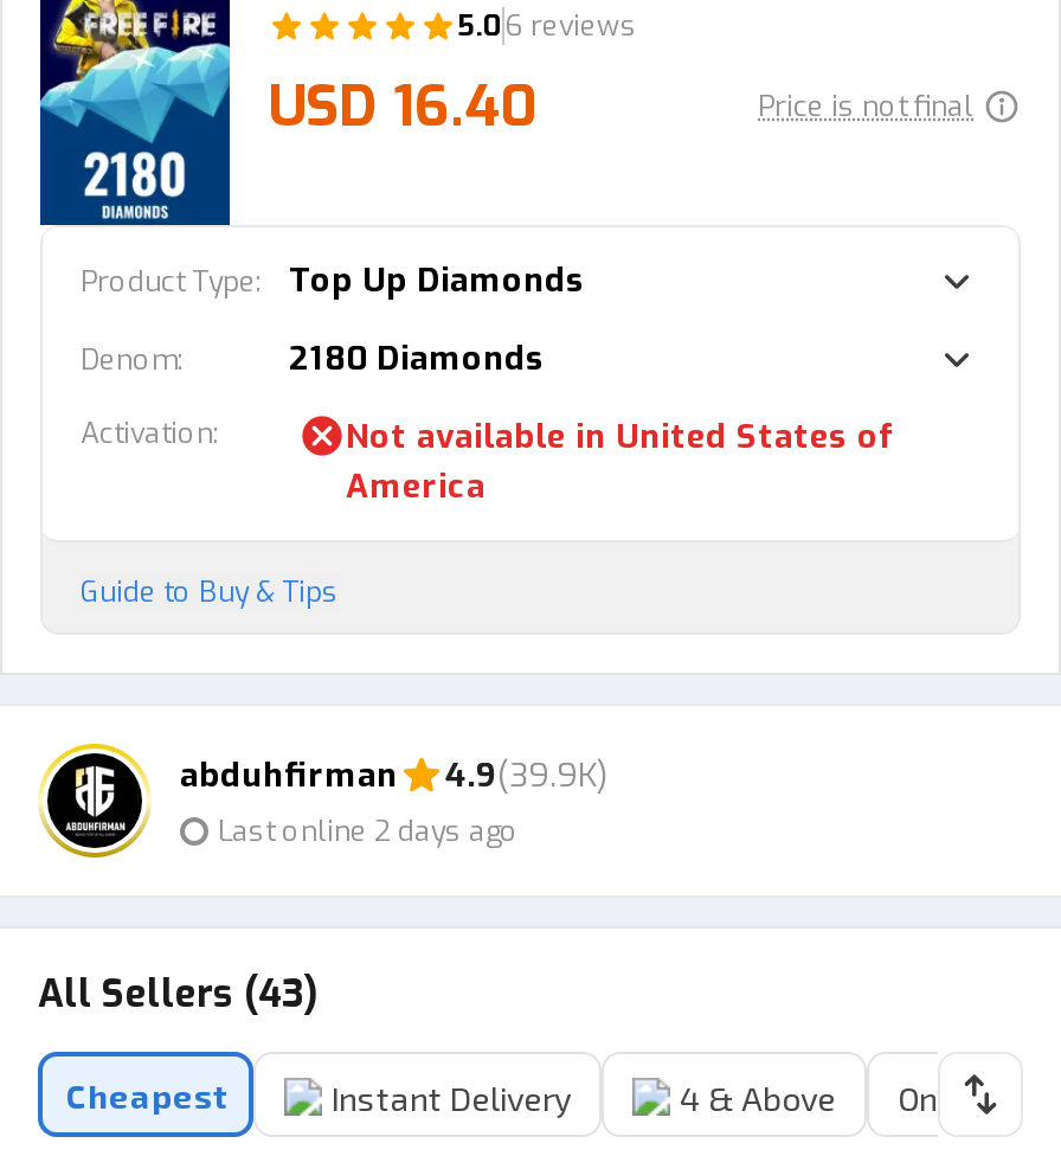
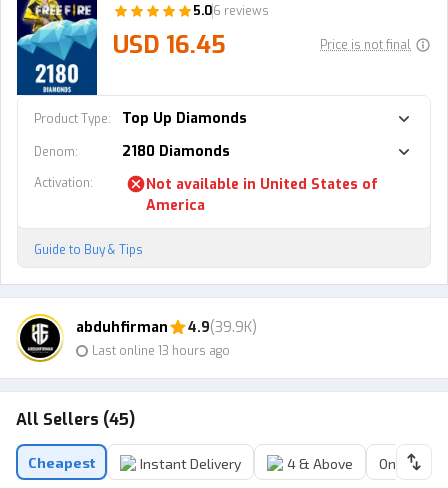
[268,69,535,144] USD 16.40 -> [113,29,226,61] USD 16.45
[218,811,519,849] Last online 2 days ago -> [92,342,230,358] Last online 13 hours ago
[38,969,317,1019] All Sellers (43) -> [16,409,135,430] All Sellers (45)

